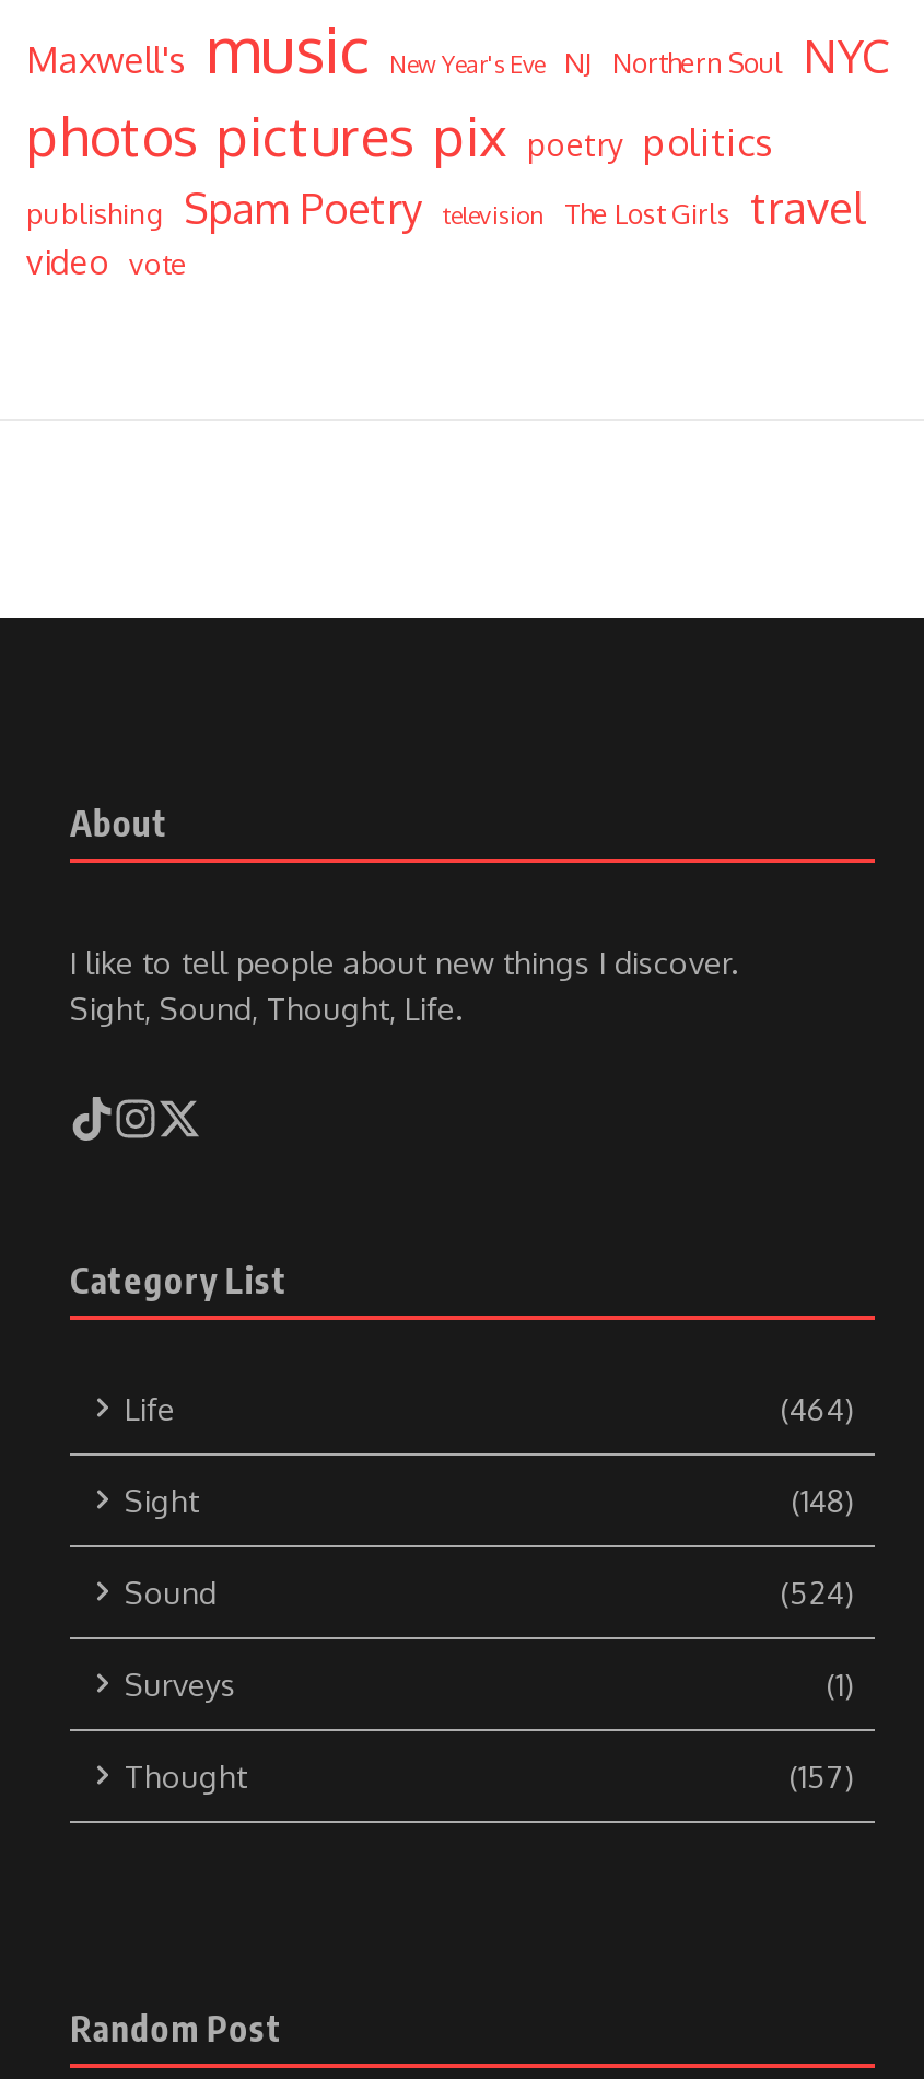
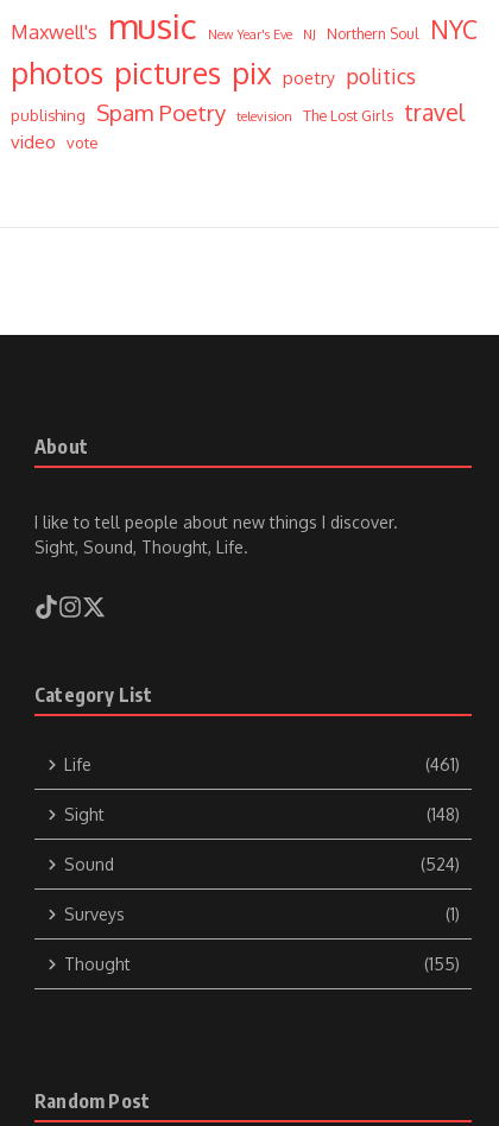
[781,1389,853,1427] (464) -> [425,754,460,775] (461)
[790,1757,853,1794] (157) -> [424,954,460,974] (155)

